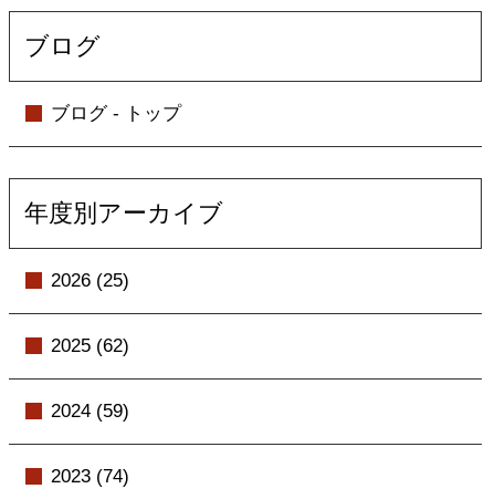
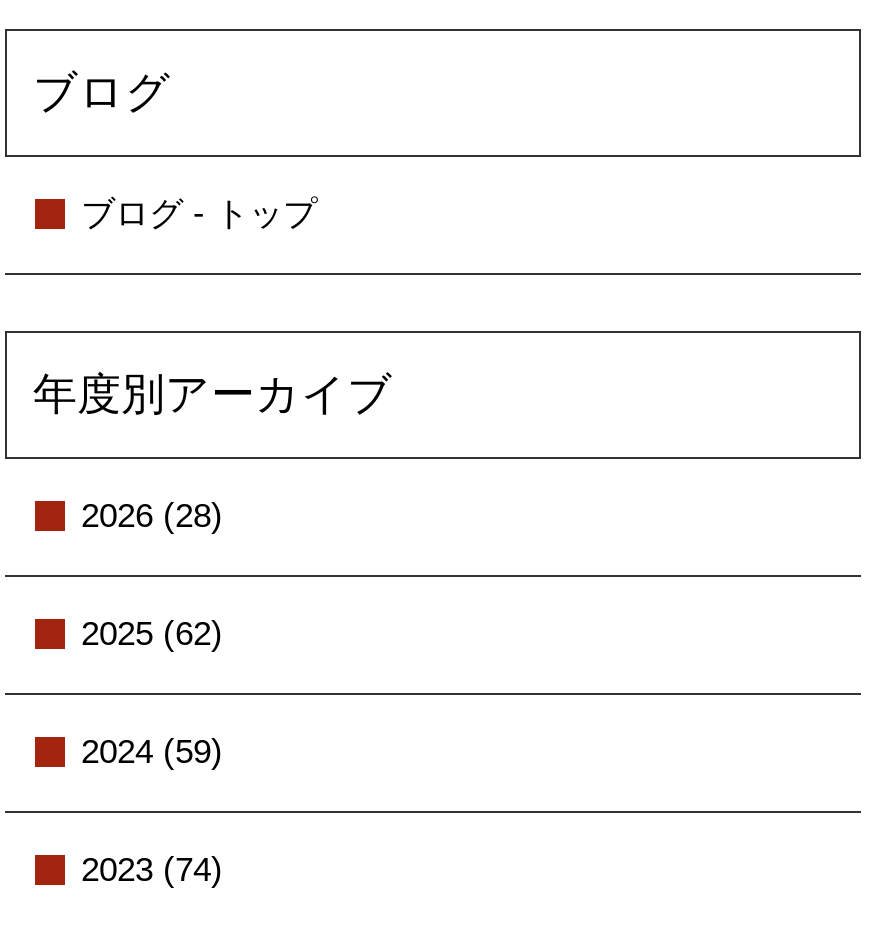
[51,270,129,291] 2026 (25) -> [81,497,223,535] 2026 (28)

